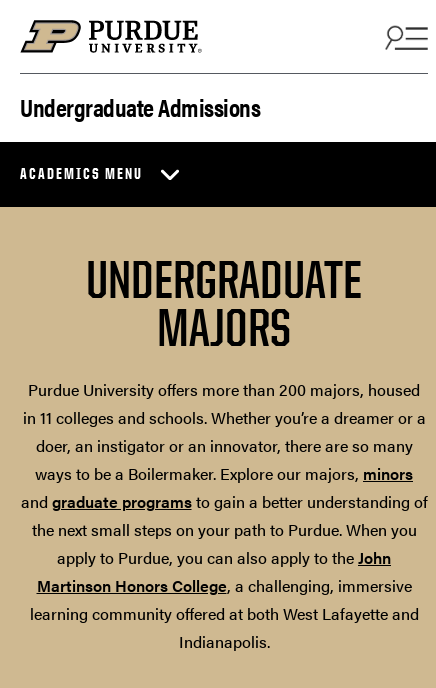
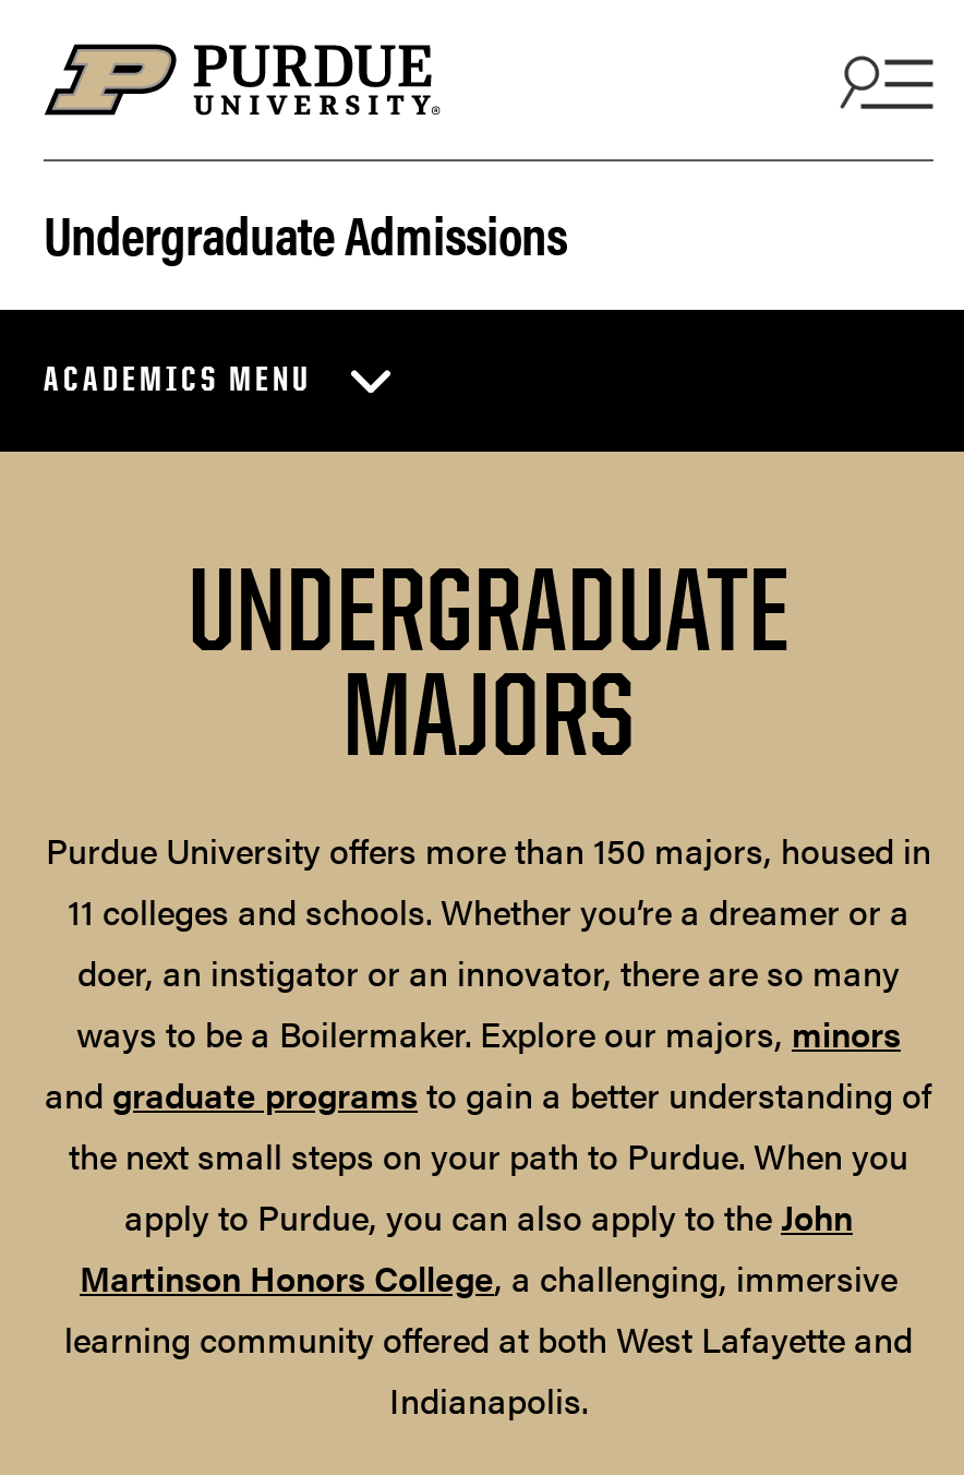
[22,378,425,429] Purdue University offers more than 200 majors, housed | in 11 colleges and schools. Whether you’re a dreamer or a -> [46,825,931,936] Purdue University offers more than 150 majors, housed in | 11 colleges and schools. Whether you’re a dreamer or a

